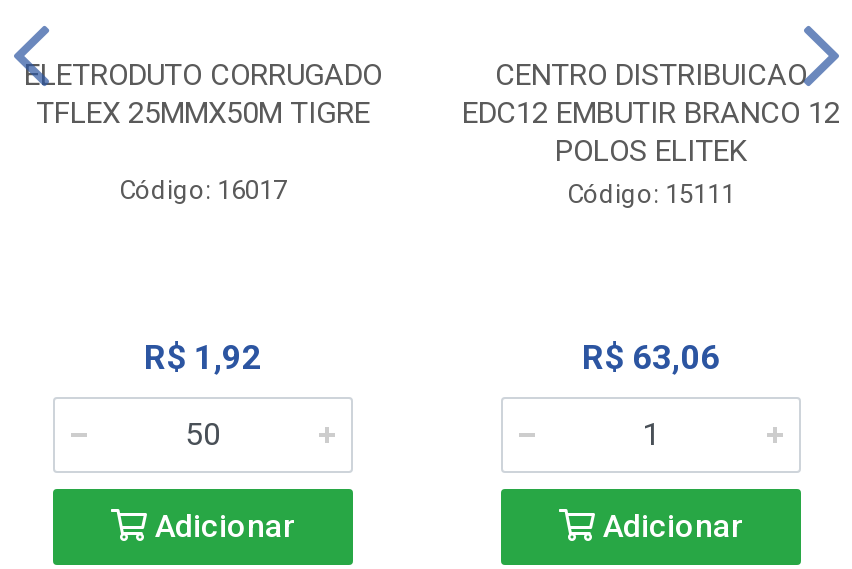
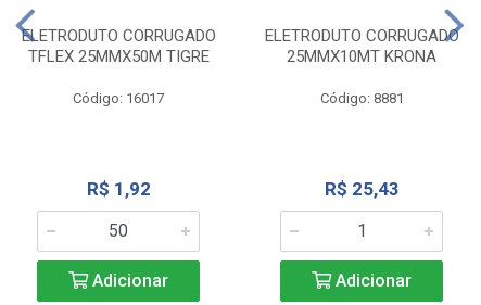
[462,56,840,208] CENTRO DISTRIBUICAO | EDC12 EMBUTIR BRANCO 12 | POLOS ELITEK | Código: 15111 -> [264,26,459,106] ELETRODUTO CORRUGADO | 25MMX10MT KRONA | Código: 8881
[582,336,720,376] R$ 63,06 -> [324,178,399,199] R$ 25,43

